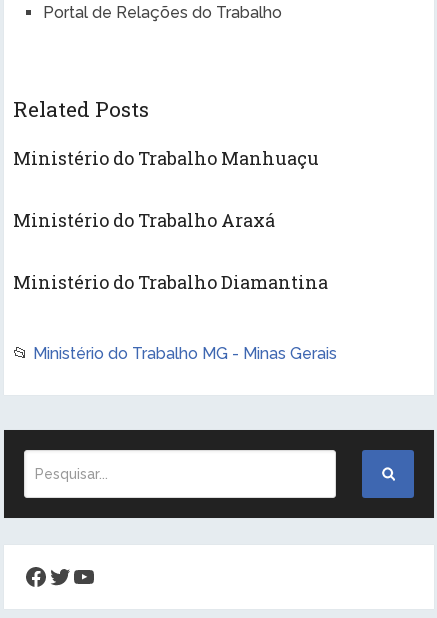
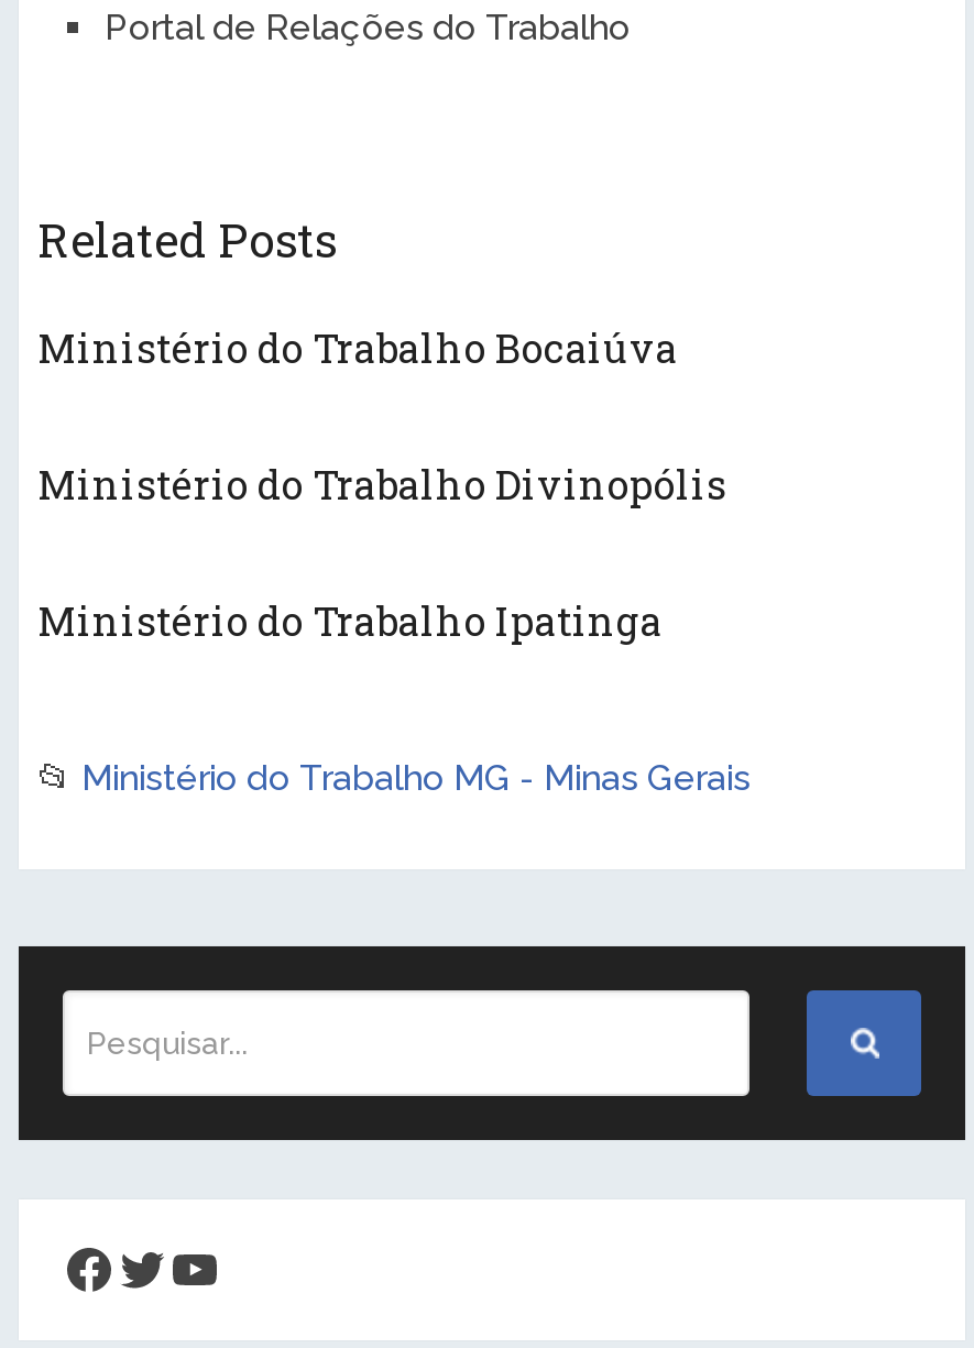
[12,146,318,170] Ministério do Trabalho Manhuaçu -> [37,322,678,374] Ministério do Trabalho Bocaiúva
[12,208,274,232] Ministério do Trabalho Araxá -> [37,458,726,511] Ministério do Trabalho Divinopólis
[12,270,327,294] Ministério do Trabalho Diamantina -> [37,594,663,647] Ministério do Trabalho Ipatinga

